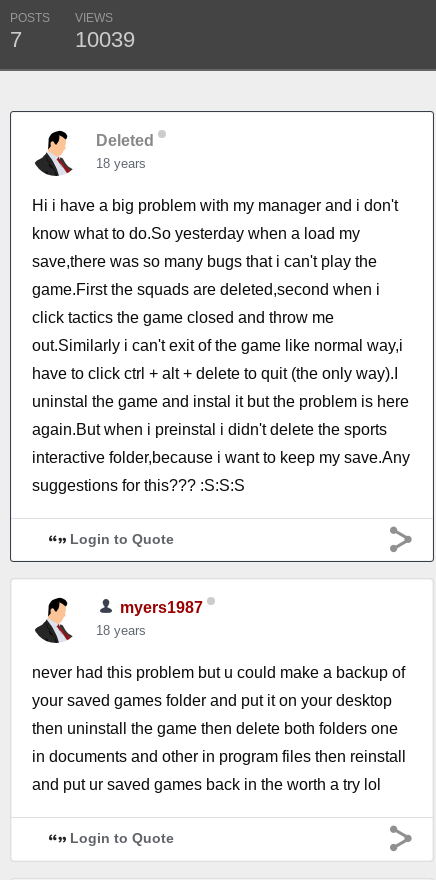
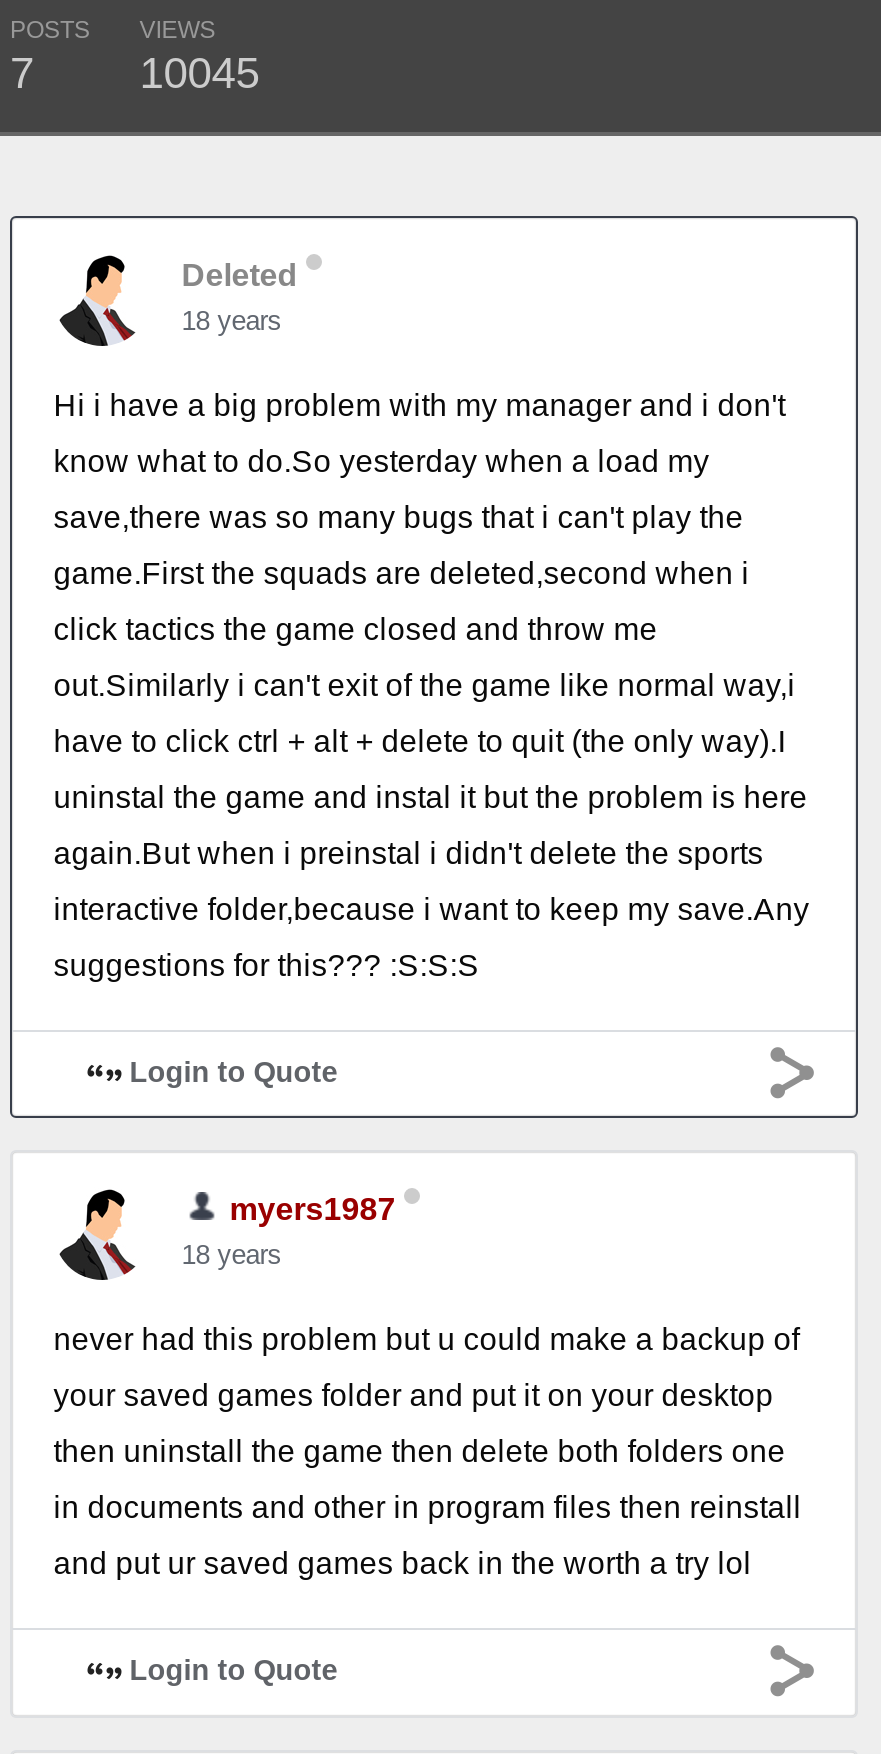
[75,27,135,52] 10039 -> [140,48,260,98] 10045

